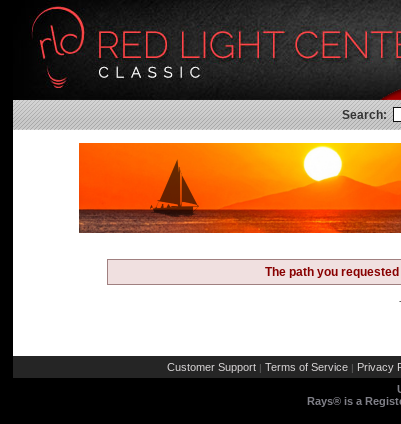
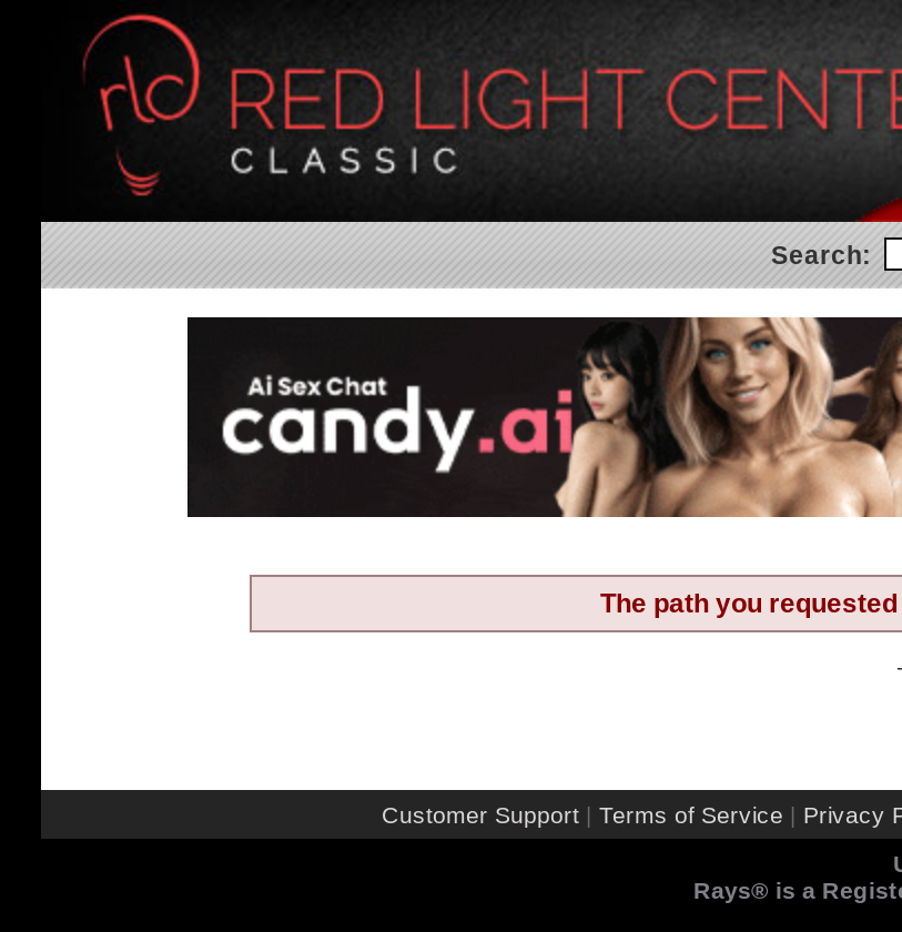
[78,142,398,234] [image] -> [185,315,895,519] [image]

